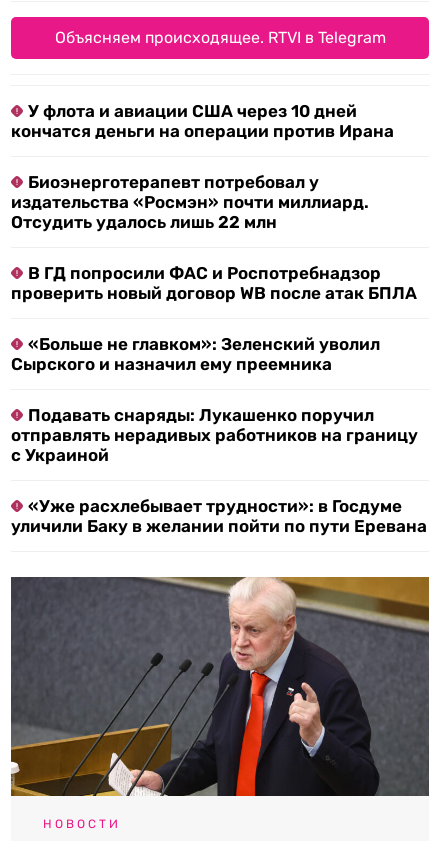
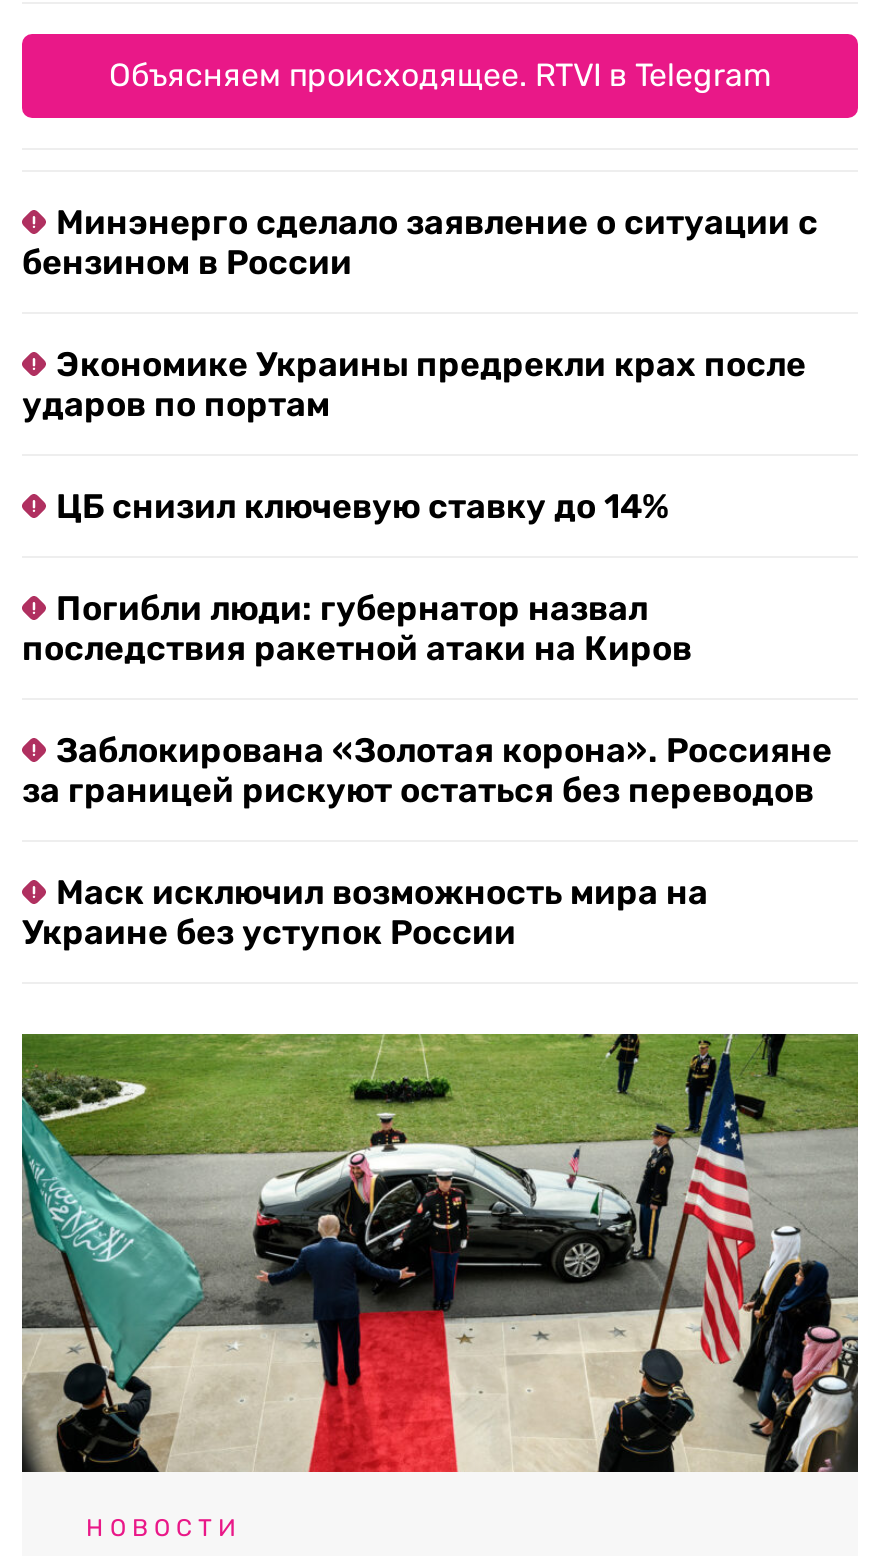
[11,101,394,141] У флота и авиации США через 10 дней | кончатся деньги на операции против Ирана -> [22,202,818,282] Минэнерго сделало заявление о ситуации с | бензином в России
[11,172,369,232] Биоэнерготерапевт потребовал у | издательства «Росмэн» почти миллиард. | Отсудить удалось лишь 22 млн -> [22,344,806,424] Экономике Украины предрекли крах после | ударов по портам
[11,263,417,303] В ГД попросили ФАС и Роспотребнадзор | проверить новый договор WB после атак БПЛА -> [56,486,670,526] ЦБ снизил ключевую ставку до 14%
[11,334,380,374] «Больше не главком»: Зеленский уволил | Сырского и назначил ему преемника -> [22,588,692,668] Погибли люди: губернатор назвал | последствия ракетной атаки на Киров
[11,405,418,465] Подавать снаряды: Лукашенко поручил | отправлять нерадивых работников на границу | с Украиной -> [22,730,832,810] Заблокирована «Золотая корона». Россияне | за границей рискуют остаться без переводов
[11,496,427,536] «Уже расхлебывает трудности»: в Госдуме | уличили Баку в желании пойти по пути Еревана -> [22,872,708,952] Маск исключил возможность мира на | Украине без уступок России
[10,576,429,797] [image] -> [22,1088,858,1474] [image]

